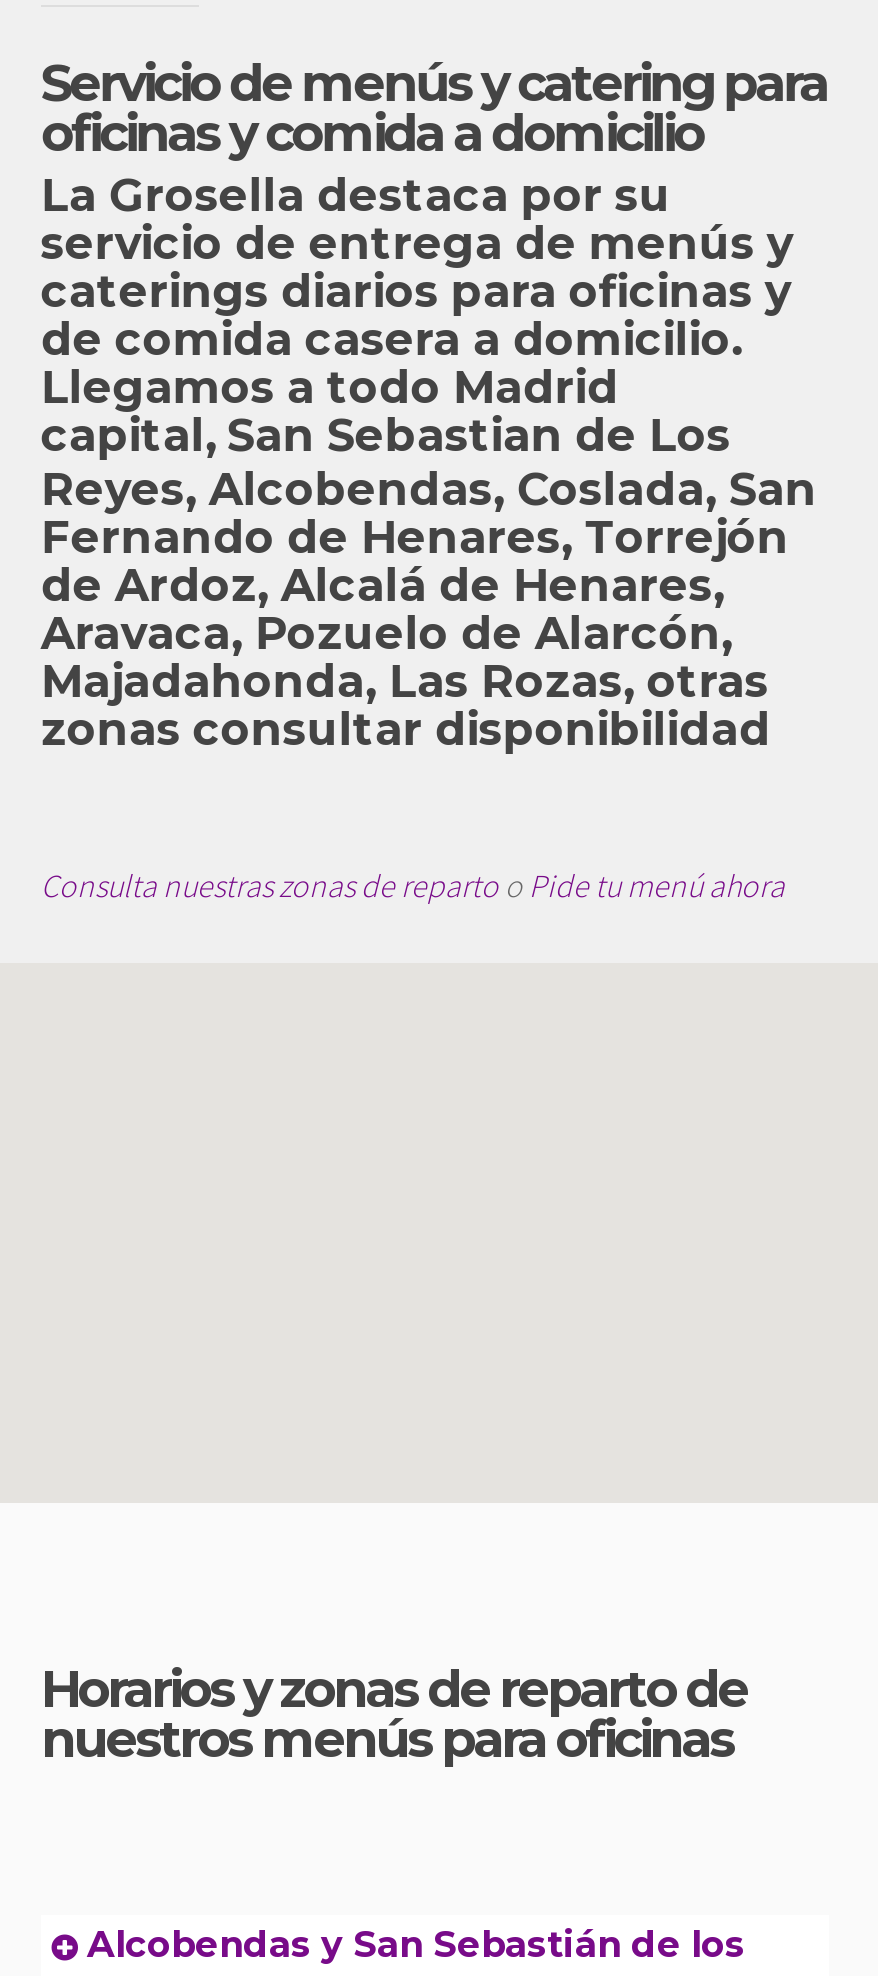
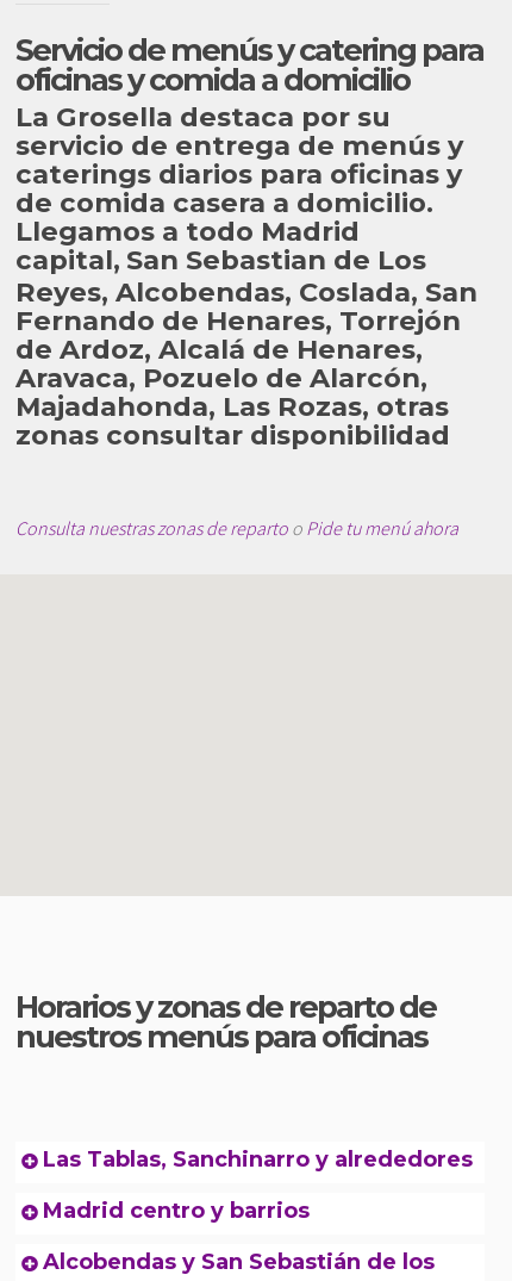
none -> [43,1147,473,1224] Las Tablas, Sanchinarro y alrededores | Madrid centro y barrios

